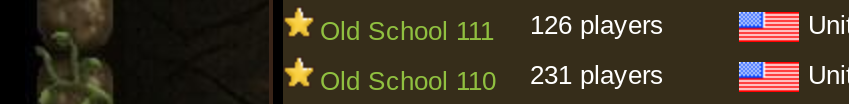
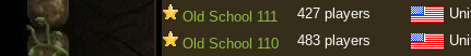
[320,10,664,46] Old School 111 126 players -> [182,5,370,25] Old School 111 427 players
[320,60,664,96] Old School 110 231 players -> [182,32,370,52] Old School 110 483 players

